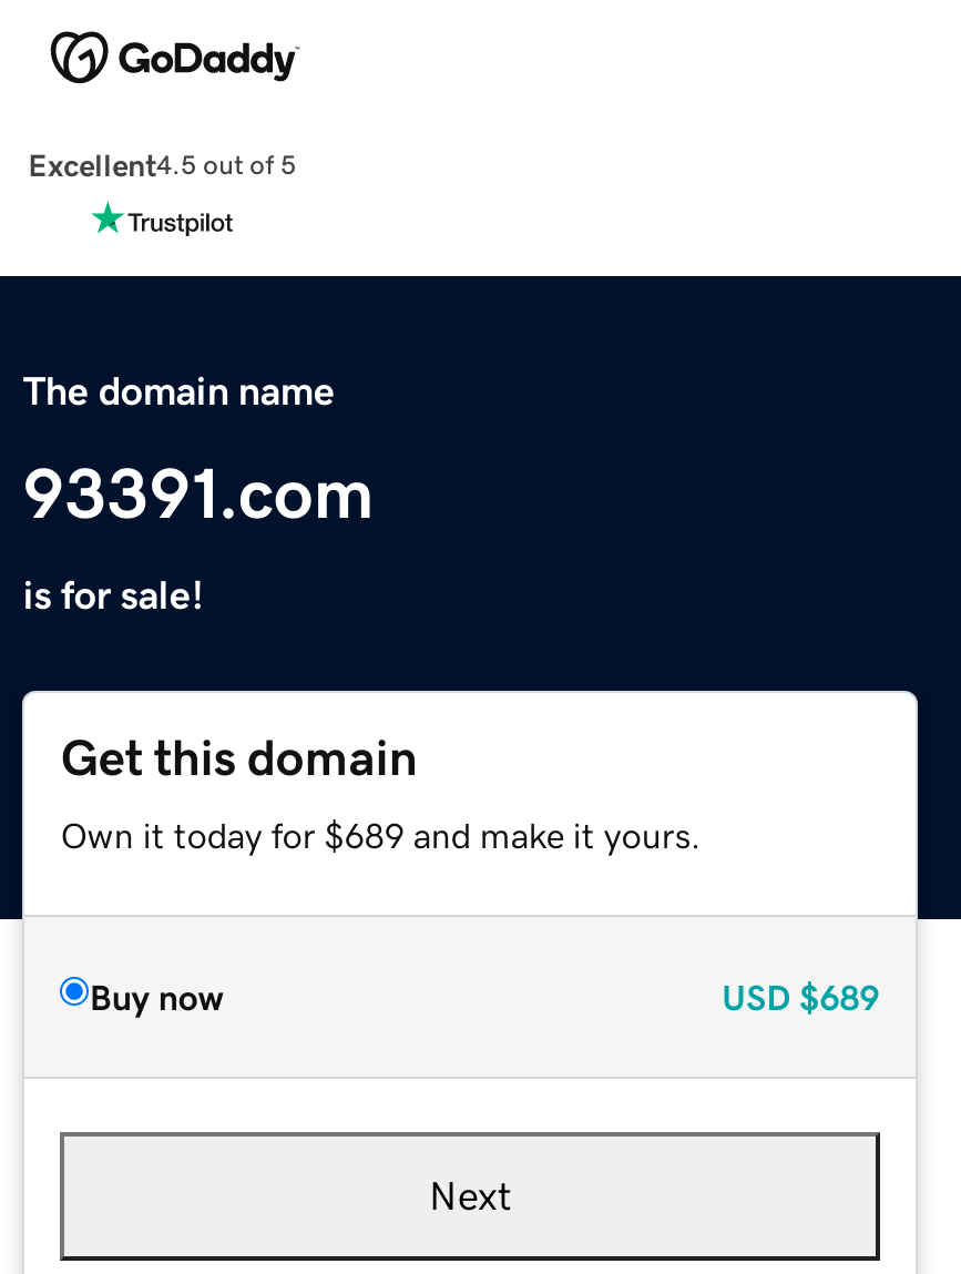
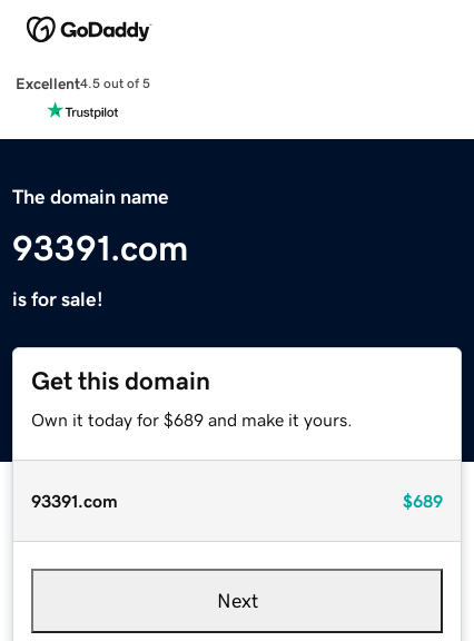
[90,978,879,1014] Buy now | USD $689 -> [32,491,442,509] 93391.com | $689

